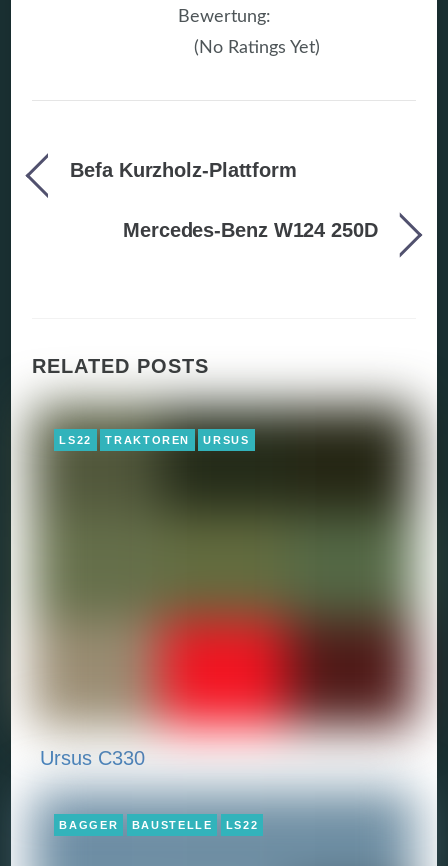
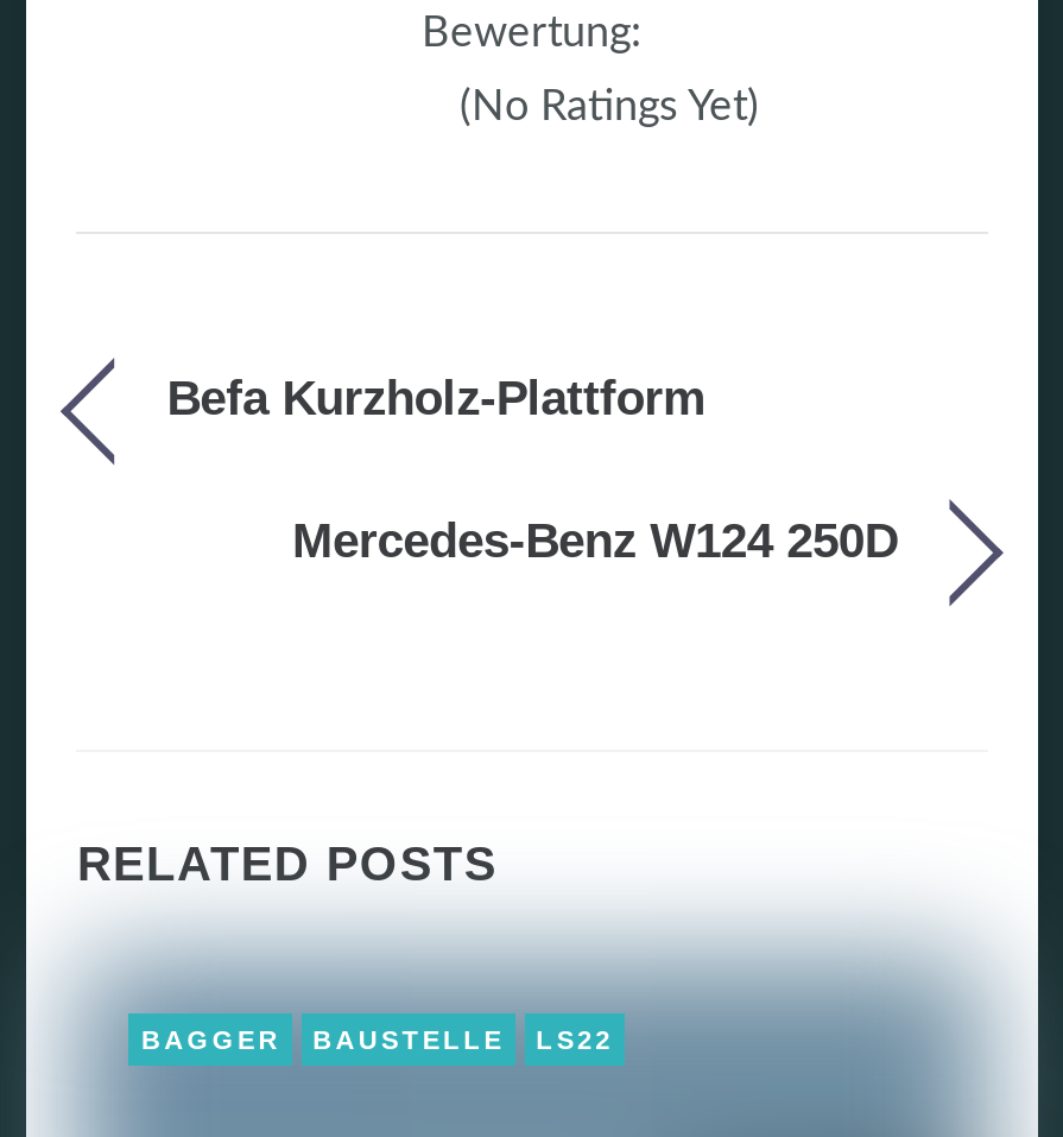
[17,385,434,755] [image] | LS22 | TRAKTOREN | URSUS -> none
[40,747,145,769] Ursus C330 -> none

